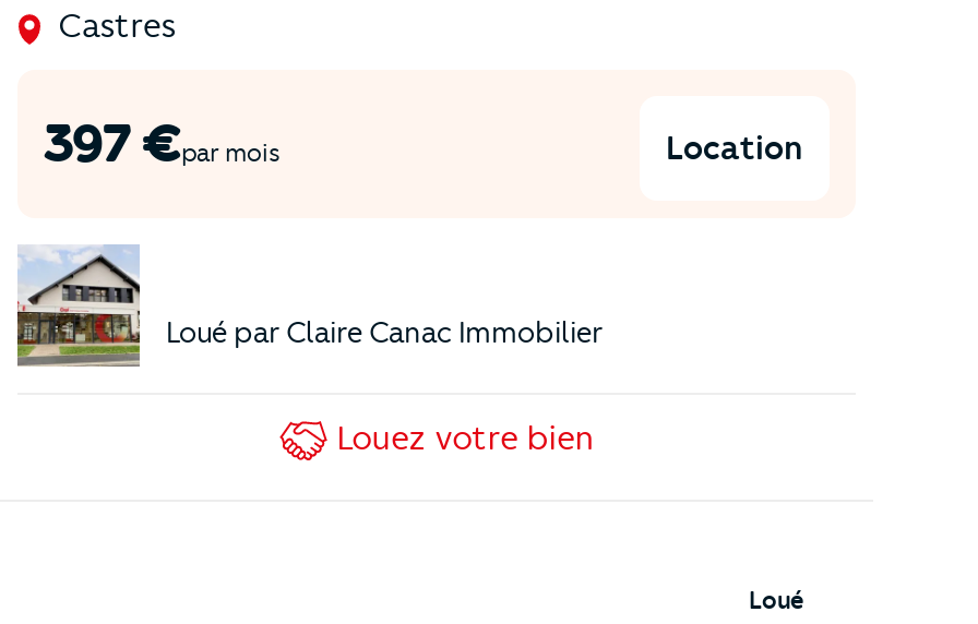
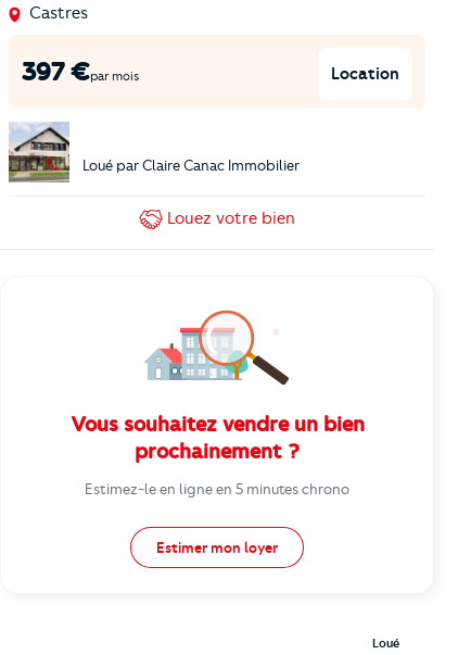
none -> [70,310,364,556] [image] | Vous souhaitez vendre un bien | prochainement ? | Estimez-le en ligne en 5 minutes chrono | Estimer mon loyer

